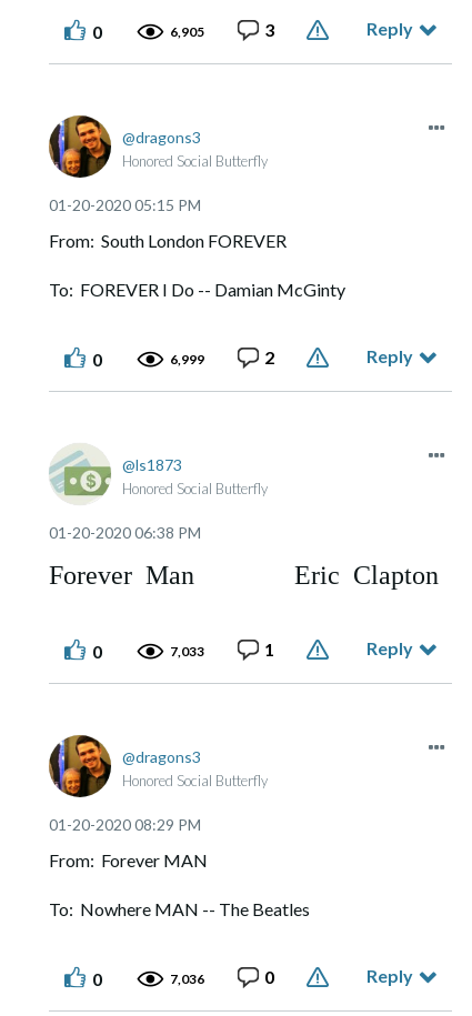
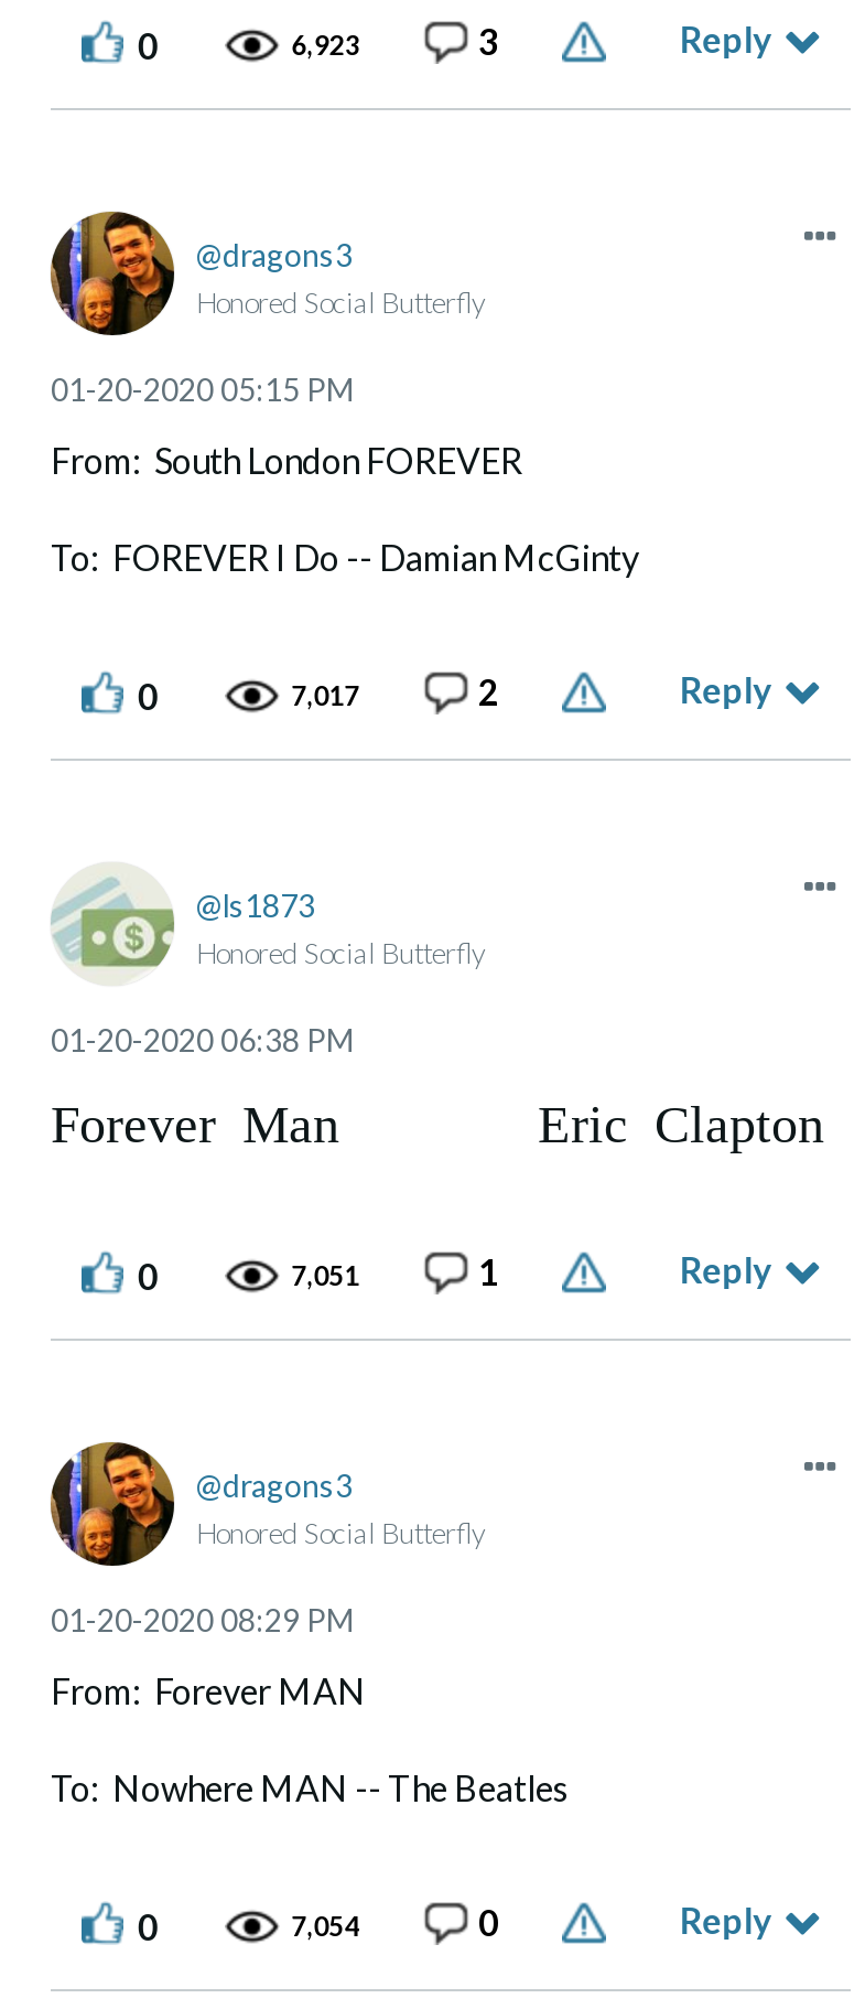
[170,23,205,40] 6,905 -> [291,28,360,61] 6,923
[170,351,205,367] 6,999 -> [291,679,360,712] 7,017
[170,643,205,659] 7,033 -> [291,1259,360,1292] 7,051
[170,970,205,987] 7,036 -> [291,1909,360,1942] 7,054

